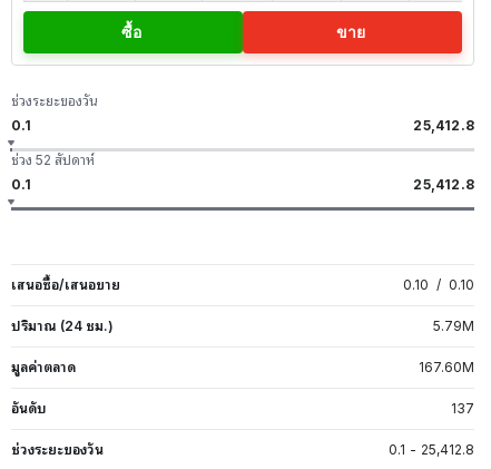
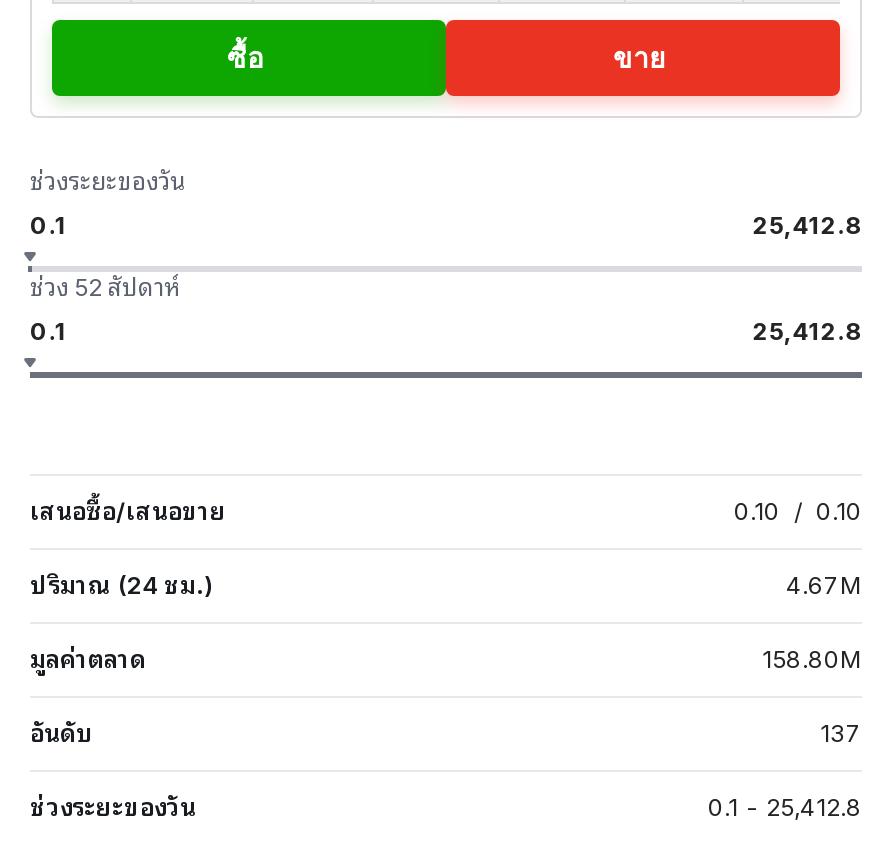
[433,317,474,334] 5.79 M -> [786,570,862,600] 4.67 M
[419,358,474,375] 167.60M -> [762,644,862,674] 158.80M

